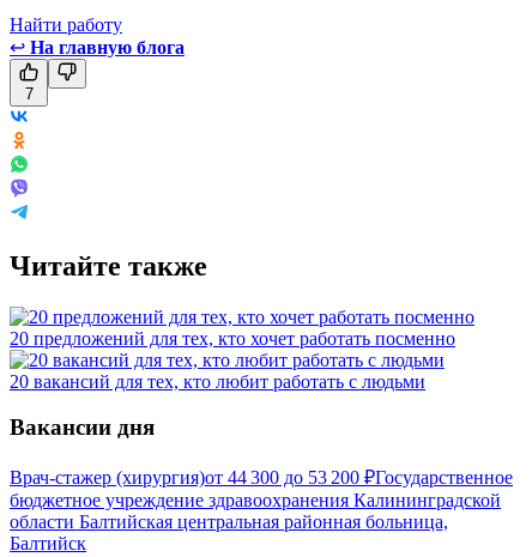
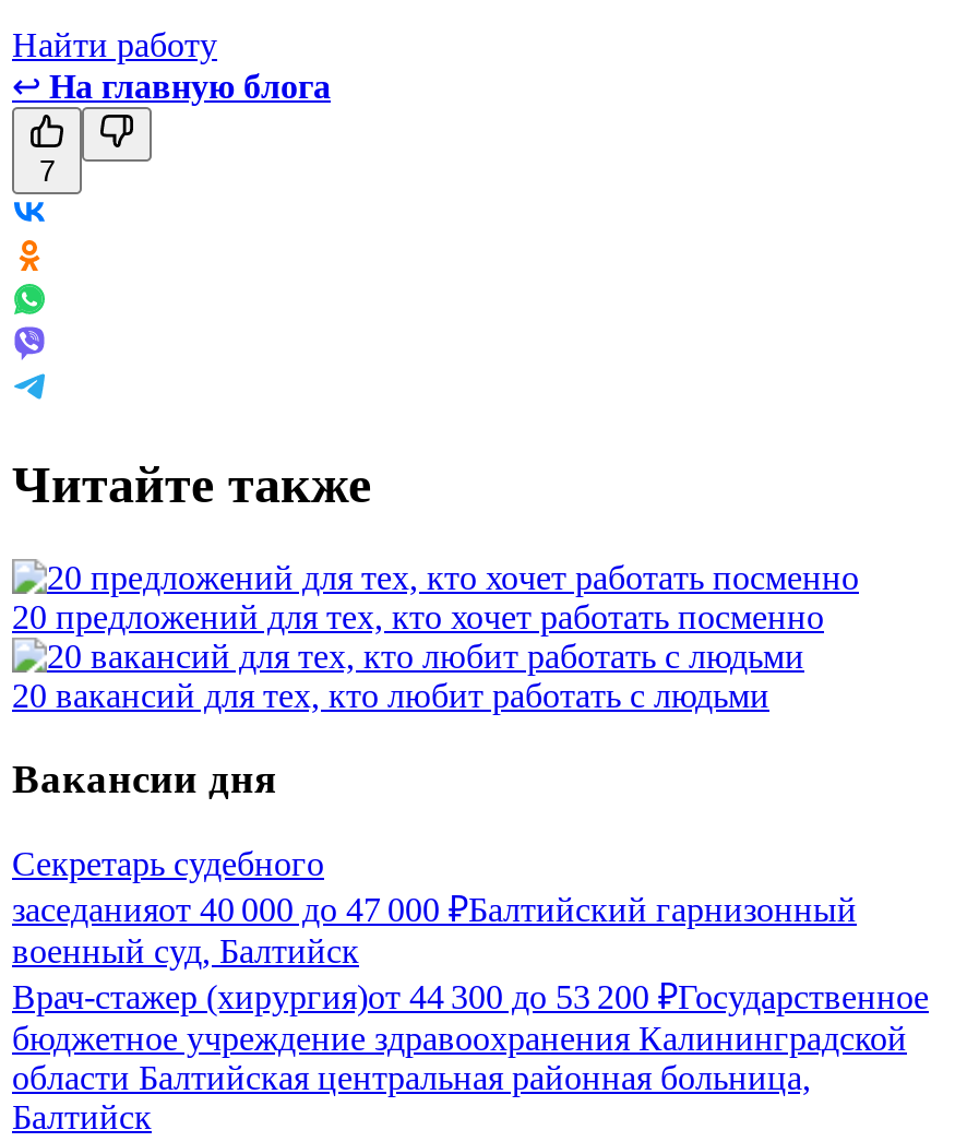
none -> [12,845,857,970] Секретарь судебного | заседанияот 40 000 до 47 000 ₽Балтийский гарнизонный | военный суд, Балтийск

